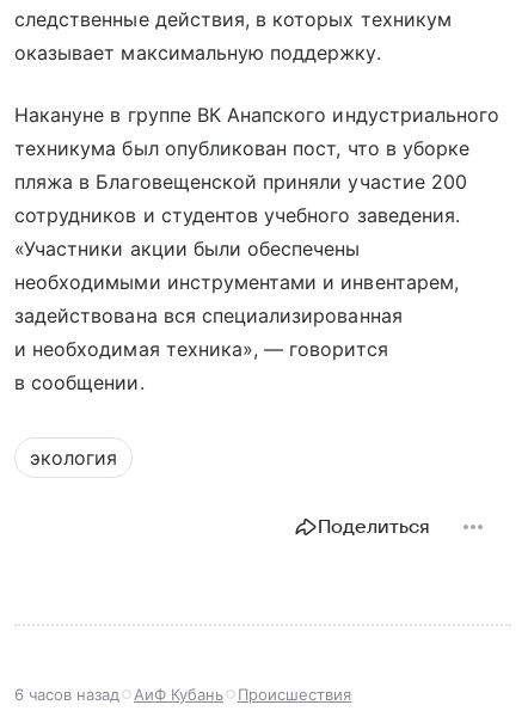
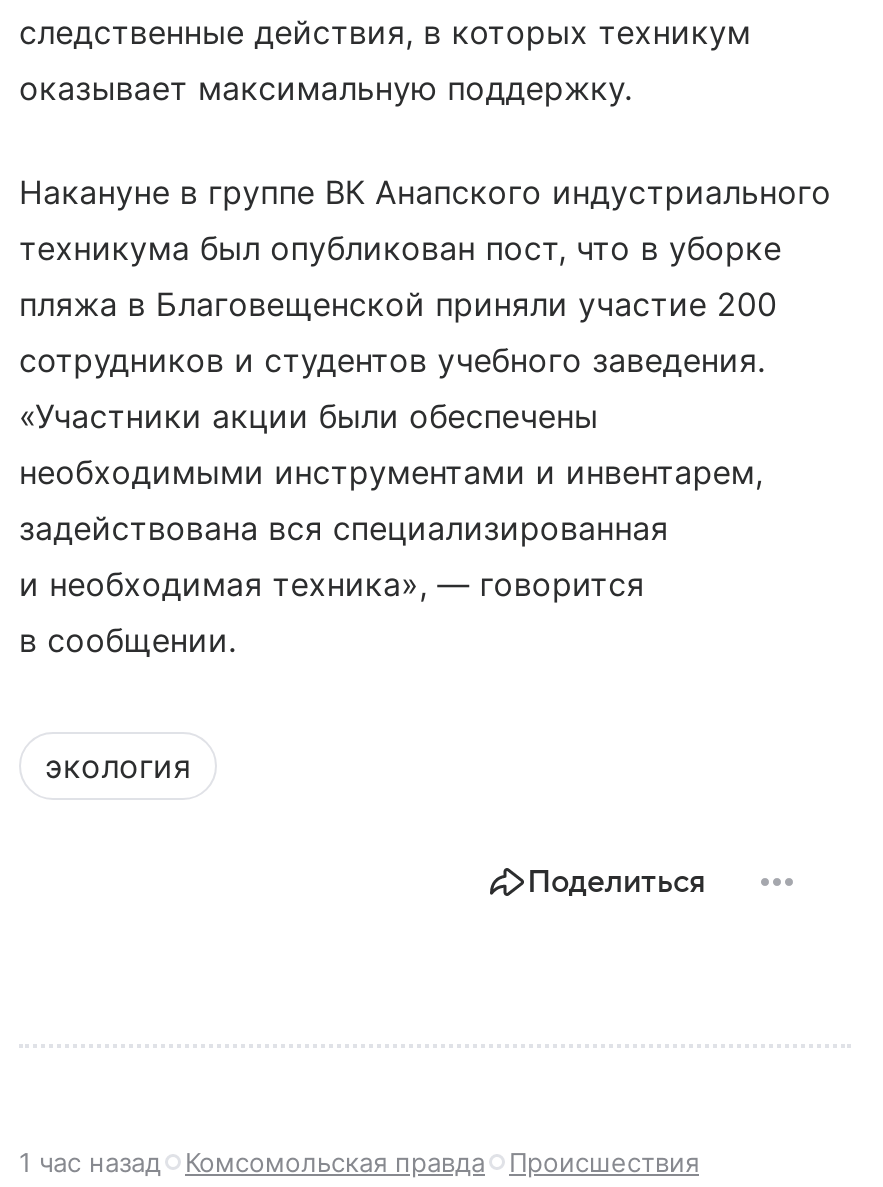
[14,684,223,703] 6 часов назад | АиФ Кубань -> [19,1145,485,1177] 1 час назад | Комсомольская правда

